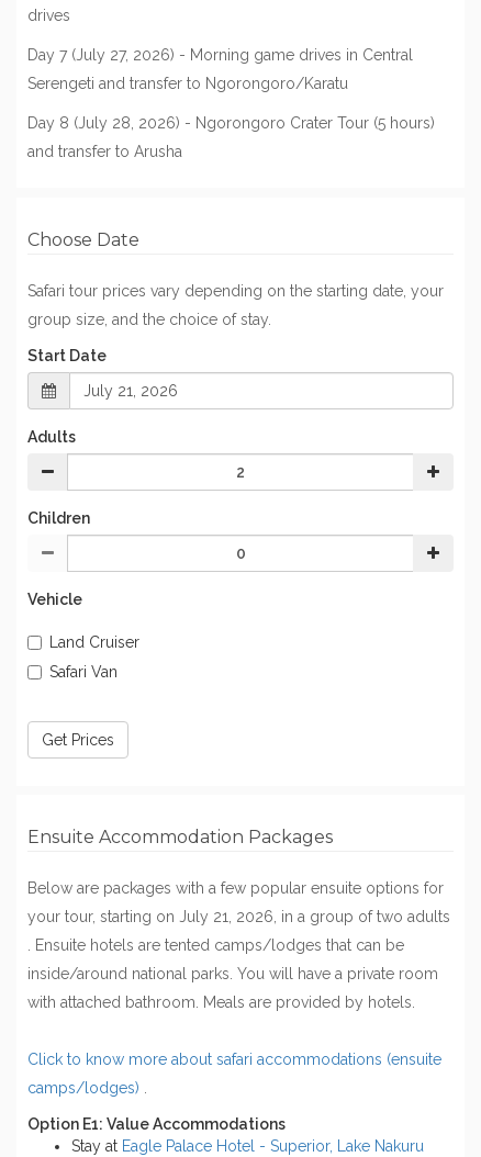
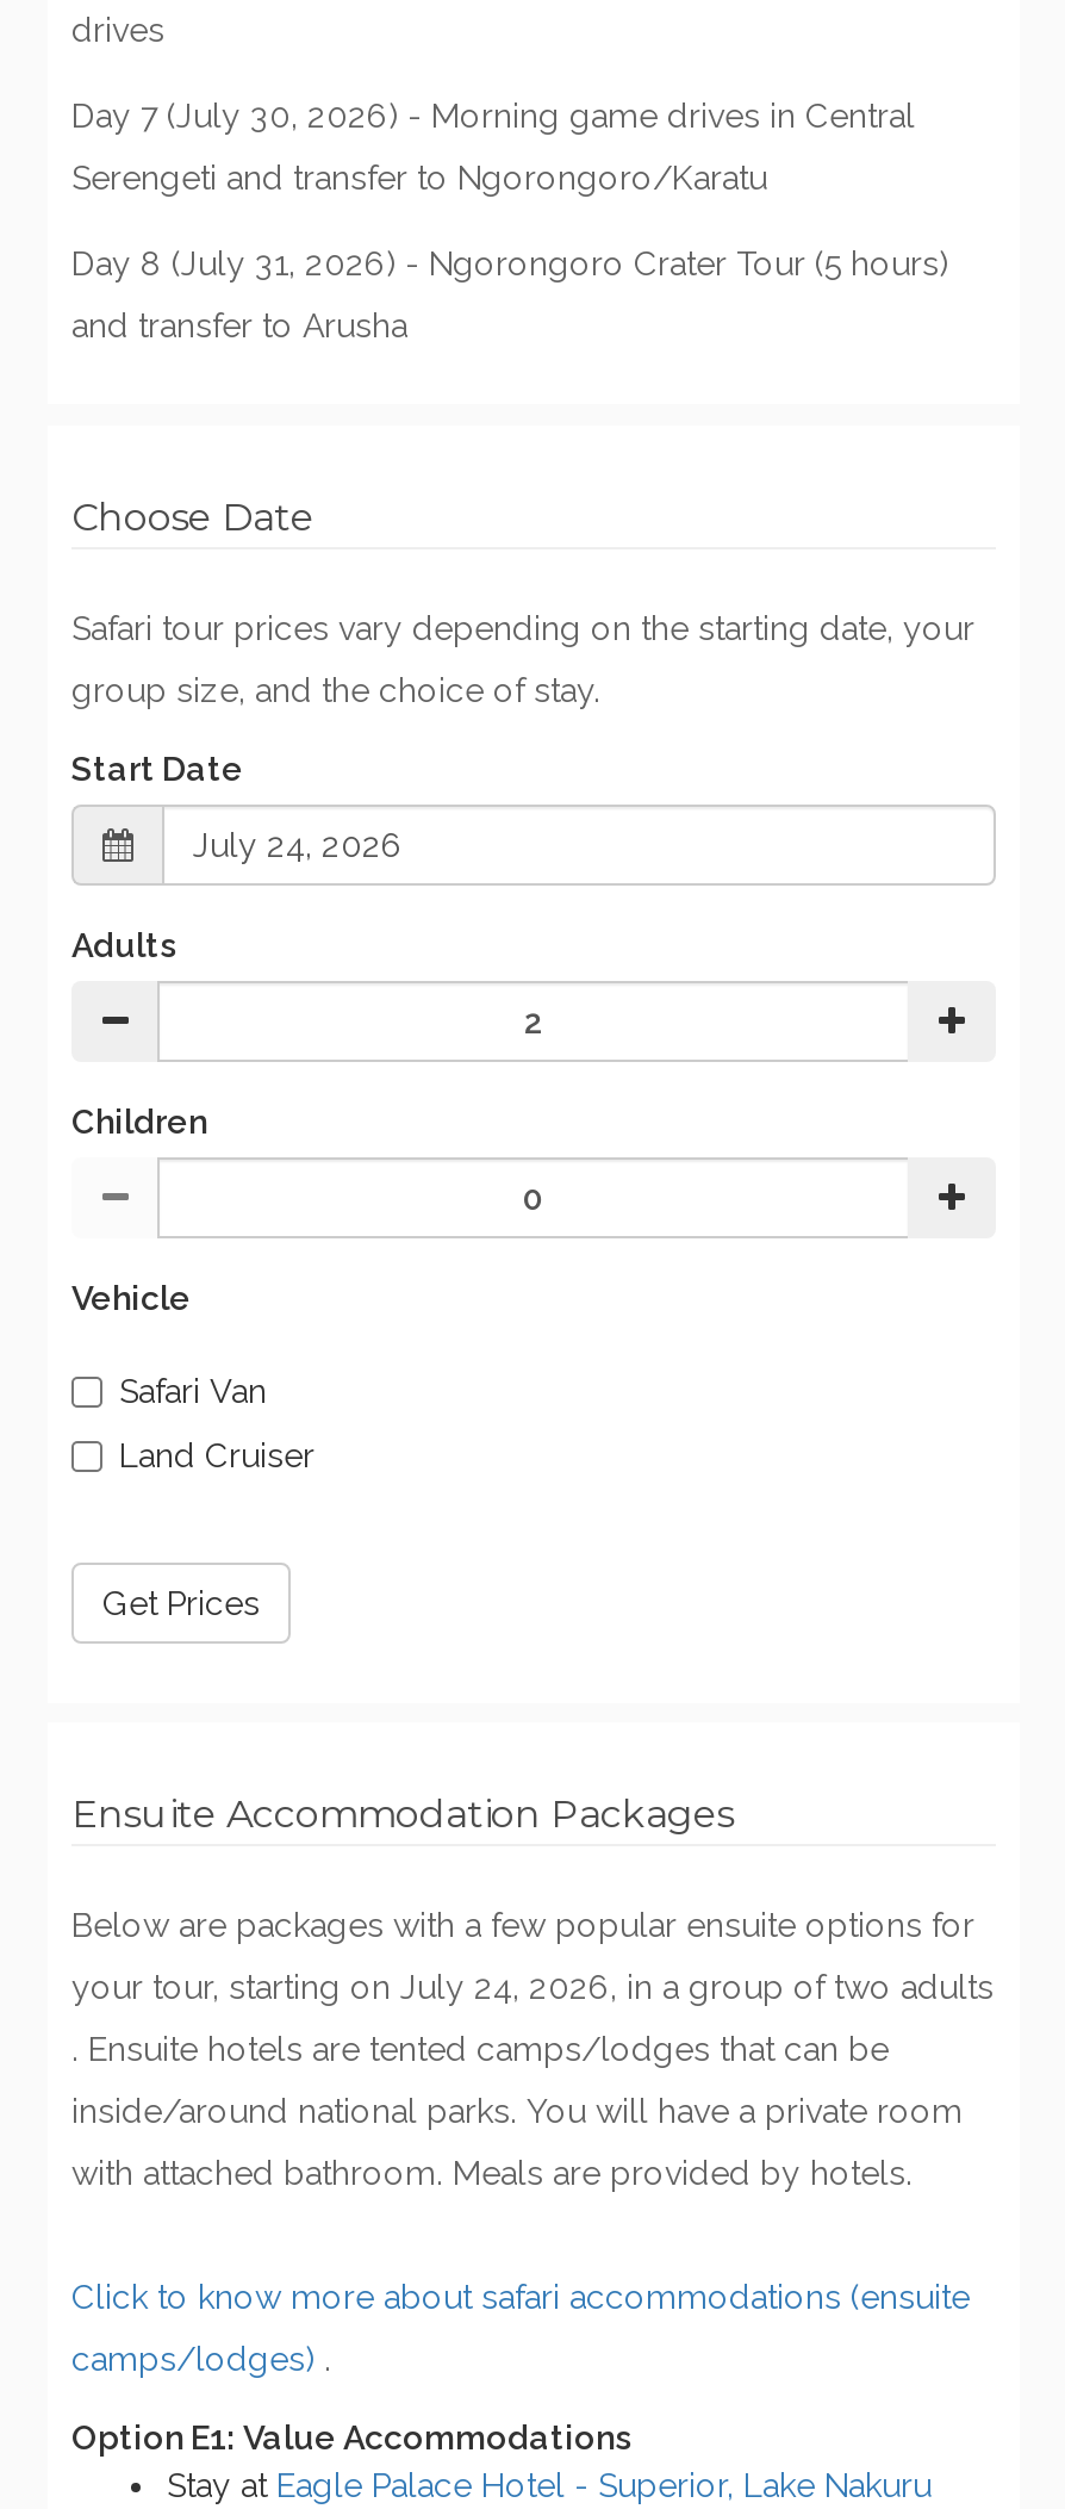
[27,47,413,64] Day 7 (July 27, 2026) - Morning game drives in Central -> [71,98,915,136] Day 7 (July 30, 2026) - Morning game drives in Central
[27,115,435,132] Day 8 (July 28, 2026) - Ngorongoro Crater Tour (5 hours) -> [71,246,948,284] Day 8 (July 31, 2026) - Ngorongoro Crater Tour (5 hours)
moved [49,633,139,651] -> [119,1435,314,1473]: Land Cruiser
moved [49,663,118,680] -> [119,1371,267,1409]: Safari Van
[27,908,450,925] your tour, starting on July 21, 2026, in a group of two adults -> [71,1967,994,2006] your tour, starting on July 24, 2026, in a group of two adults

